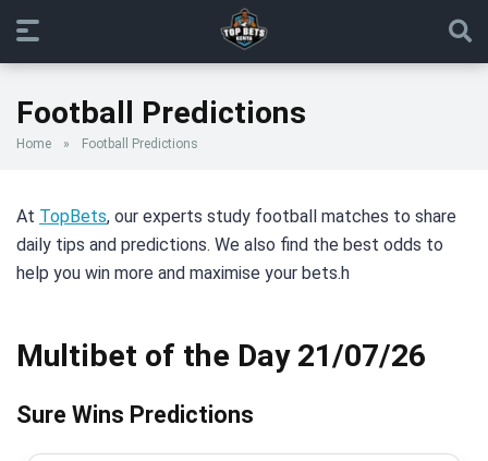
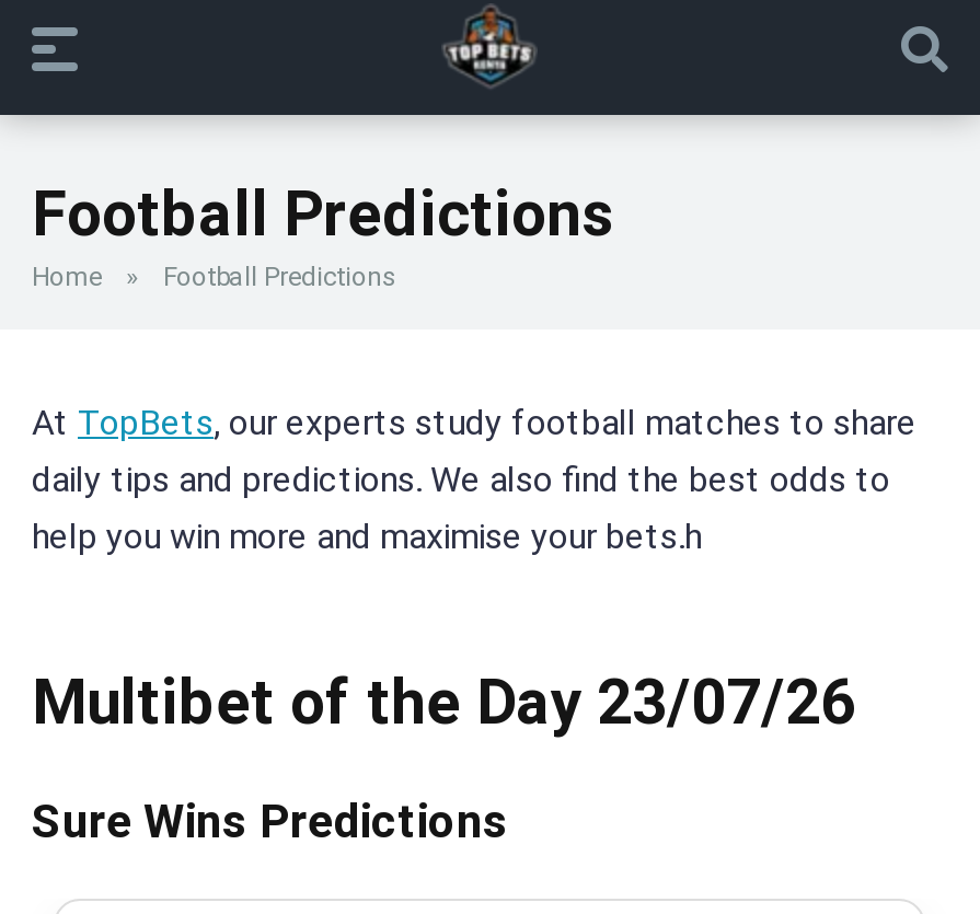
[16,338,426,374] Multibet of the Day 21/07/26 -> [32,667,855,740] Multibet of the Day 23/07/26

